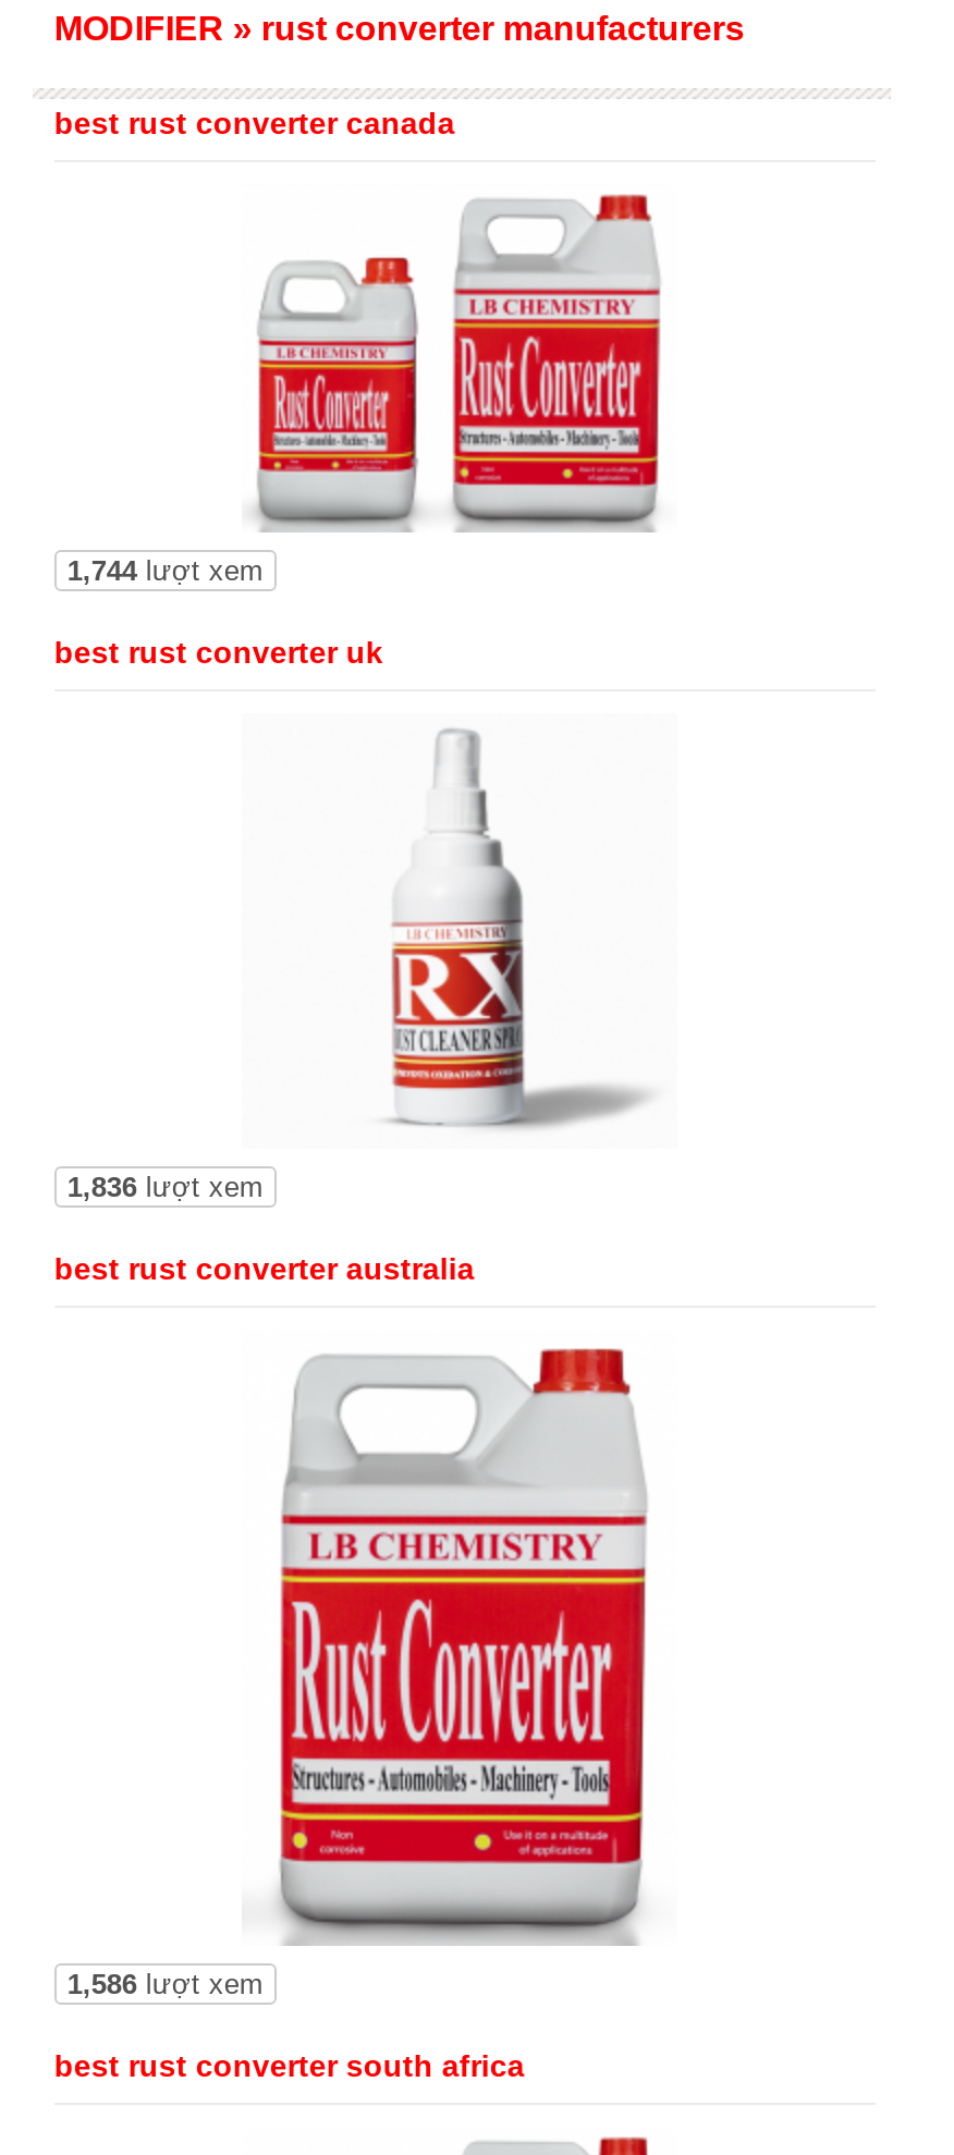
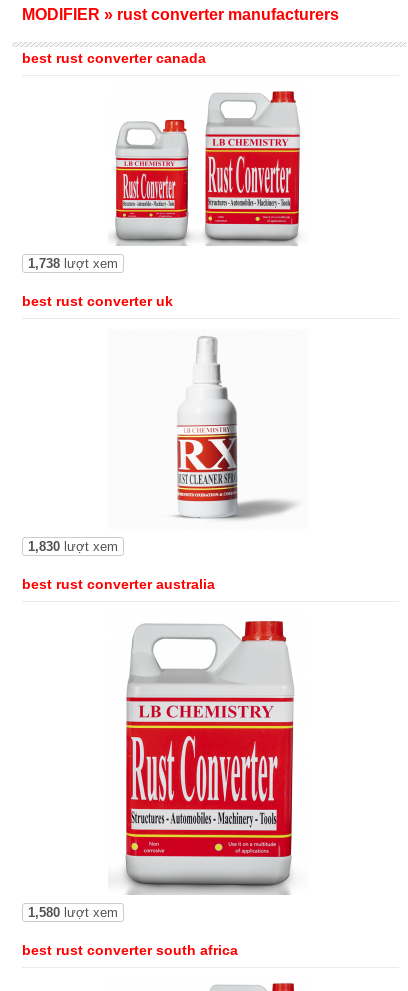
[67,554,263,587] 1,744 lượt xem -> [28,256,118,271] 1,738 lượt xem
[67,1171,263,1203] 1,836 lượt xem -> [28,539,118,554] 1,830 lượt xem
[67,1968,263,2000] 1,586 lượt xem -> [28,905,118,920] 1,580 lượt xem

